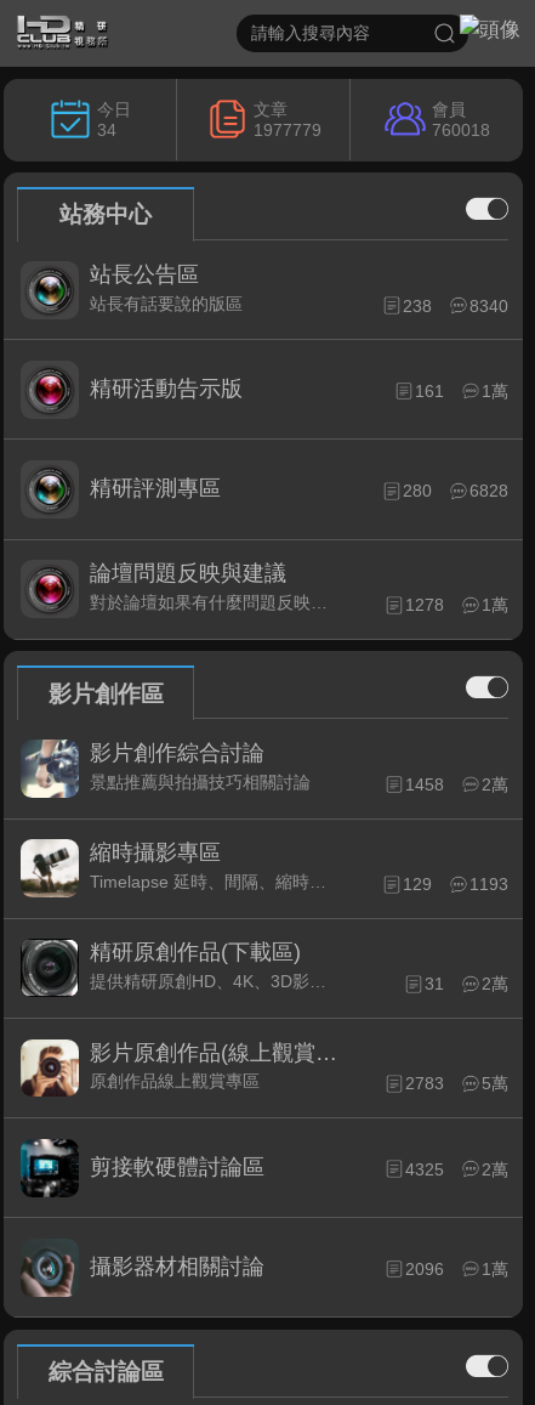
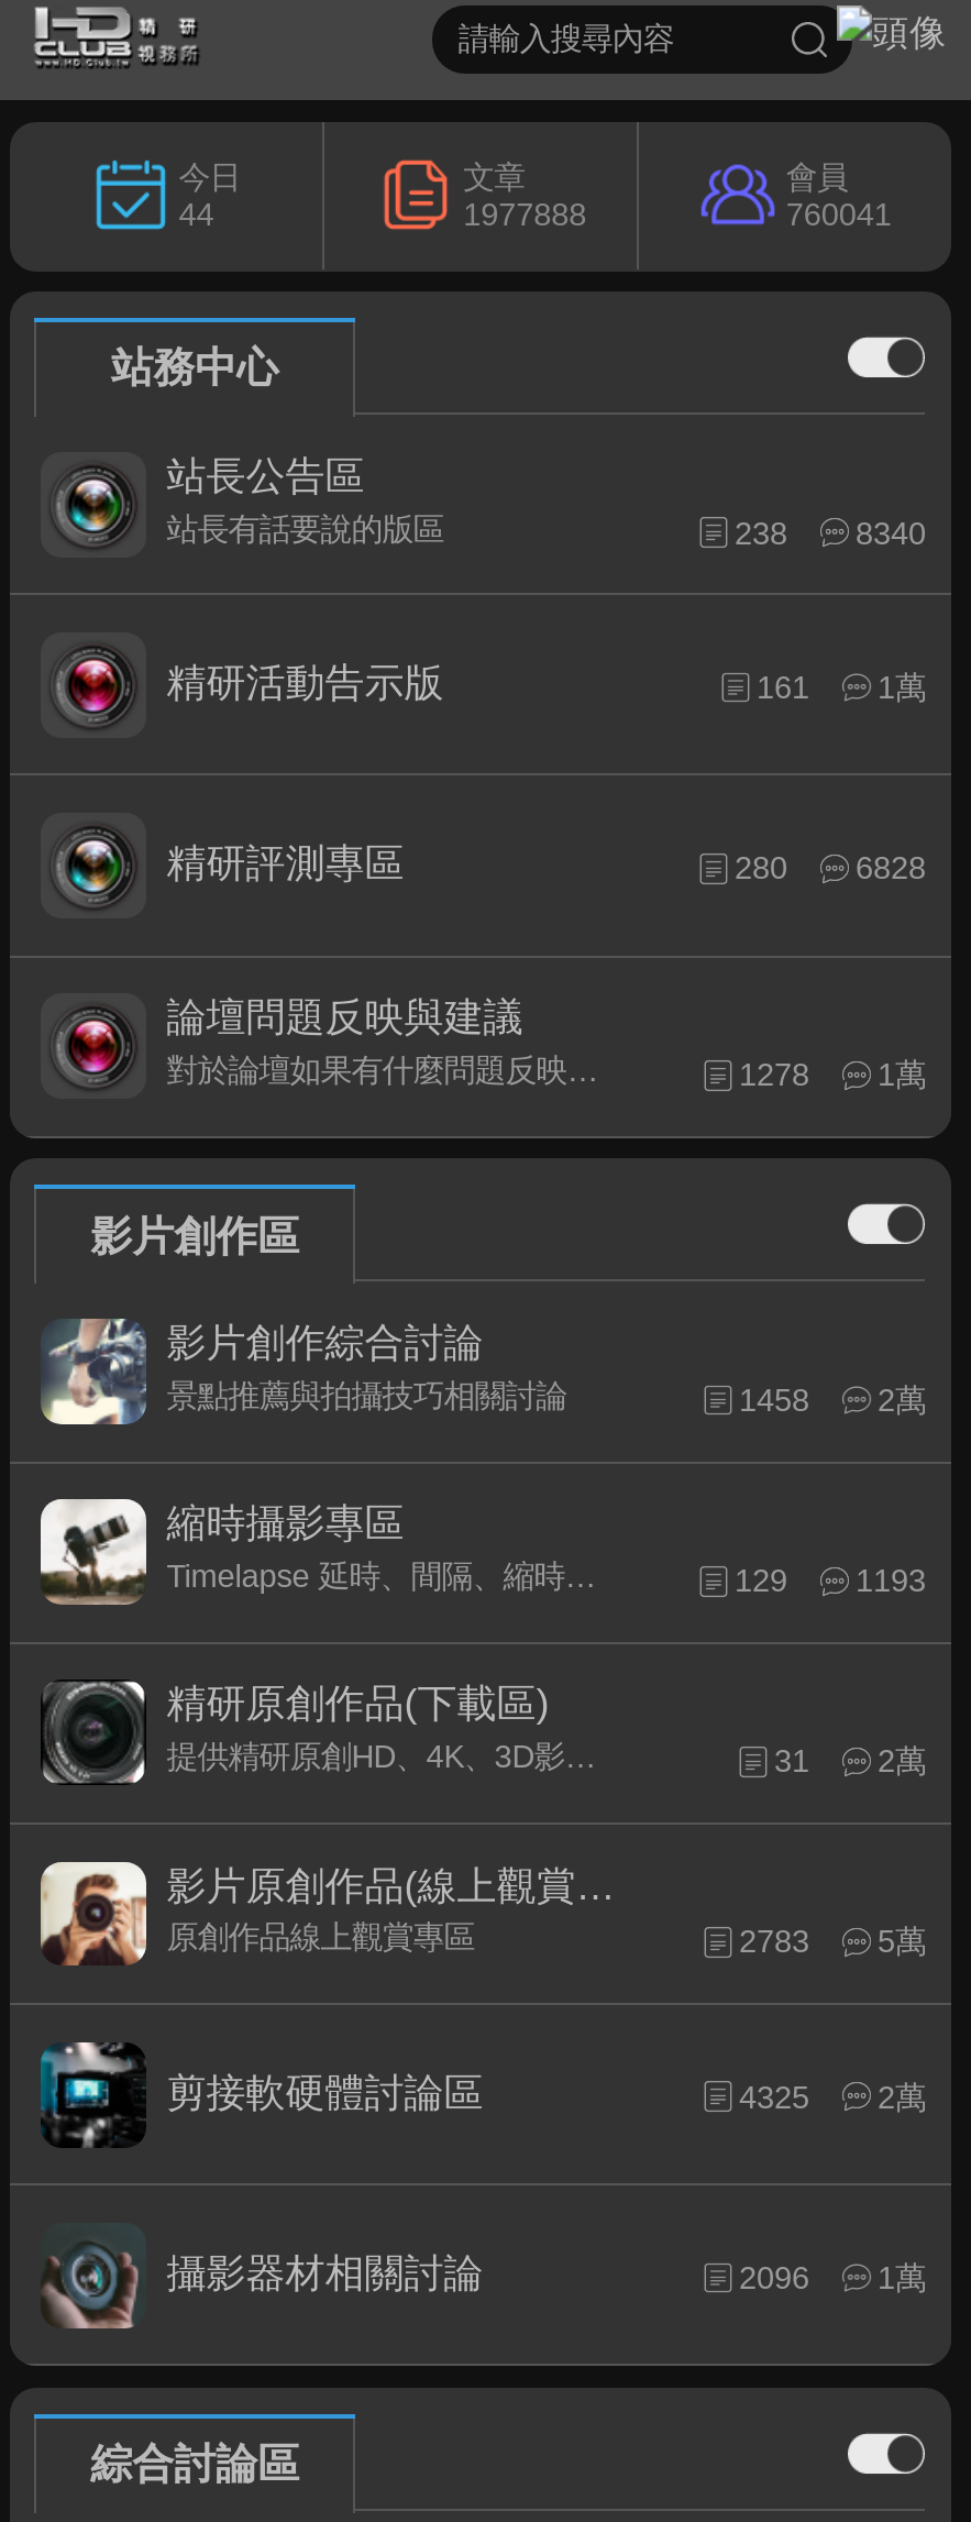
[97,121,116,140] 34 -> [179,198,214,233] 44
[254,121,322,140] 1977779 -> [463,198,586,233] 1977888
[432,121,490,140] 760018 -> [786,198,891,233] 760041

